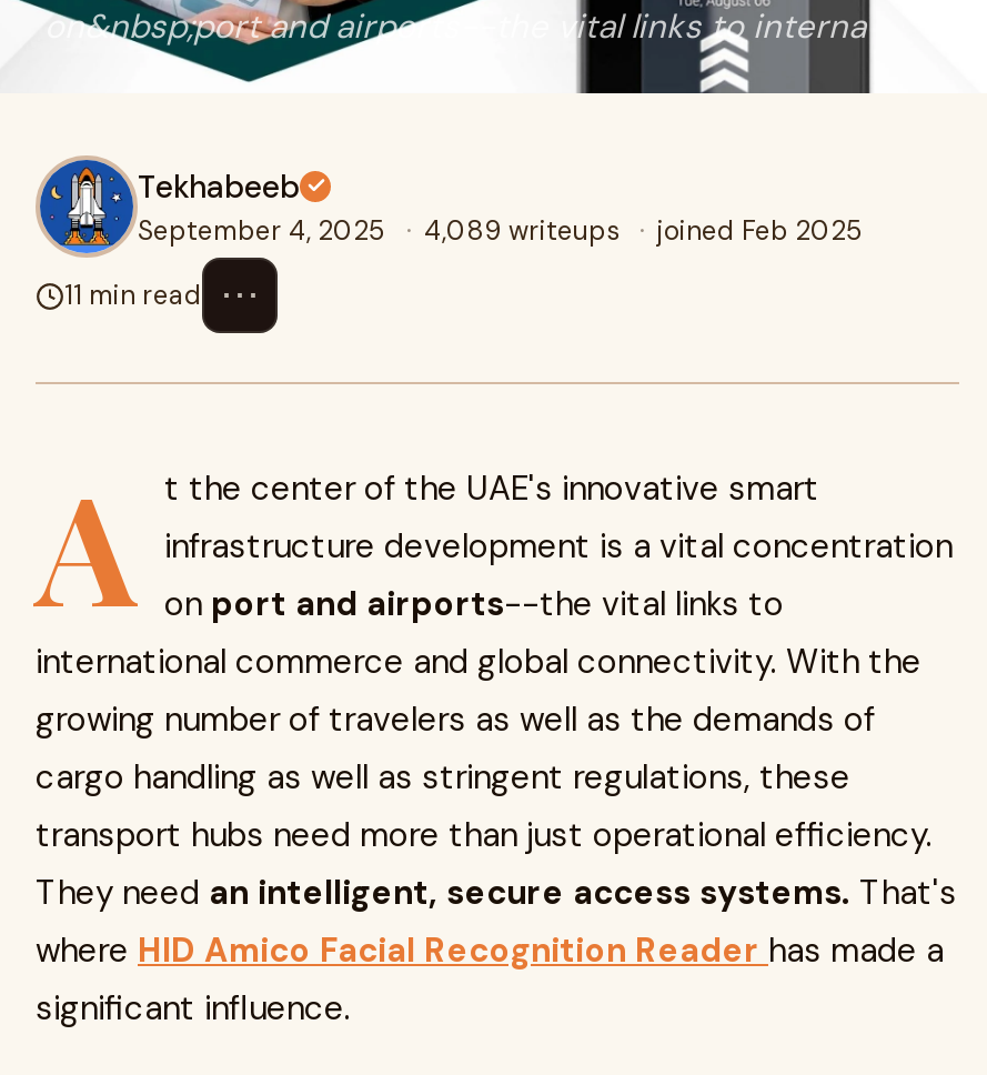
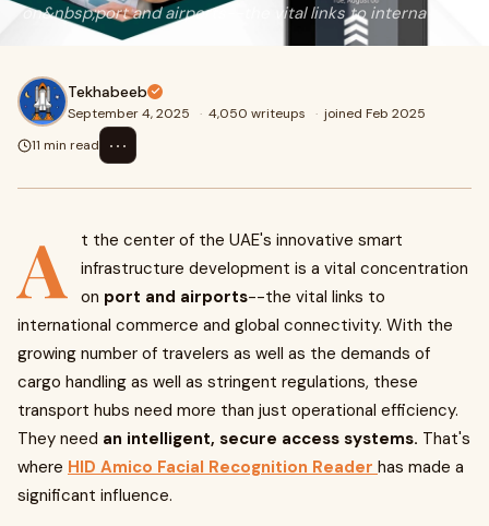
[138,212,864,248] September 4, 2025 4,089 writeups joined Feb 2025 -> [68,104,426,122] September 4, 2025 4,050 writeups joined Feb 2025

